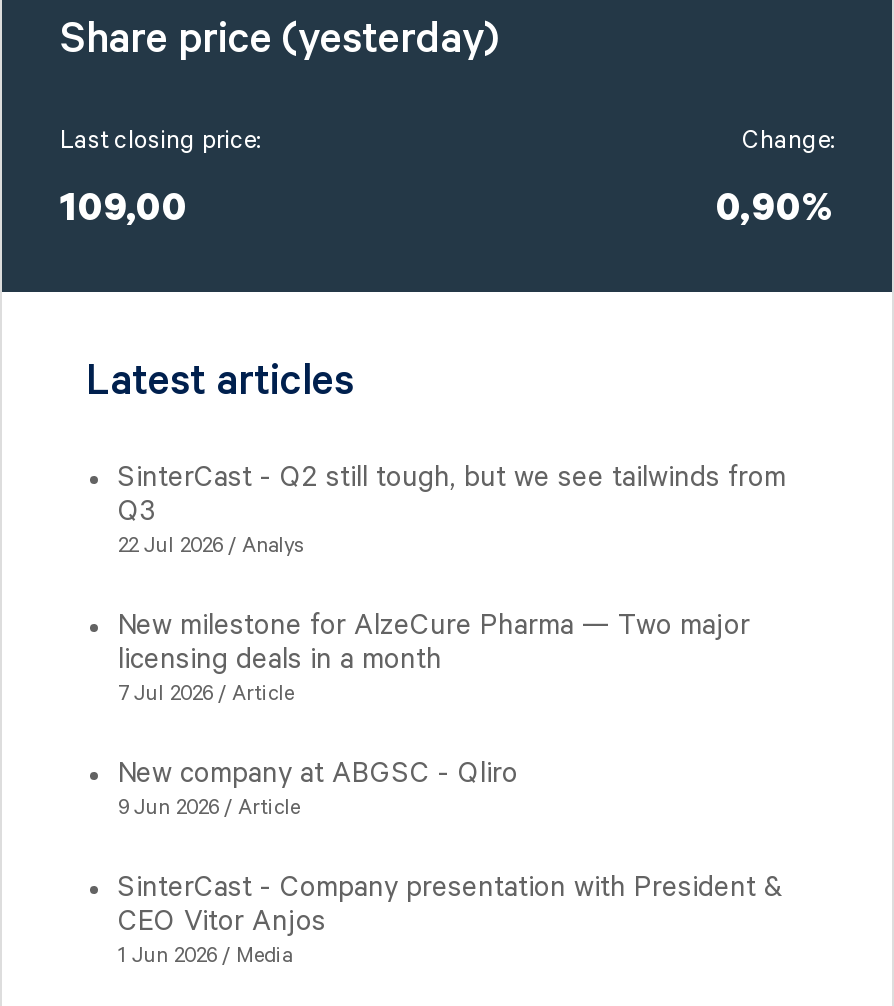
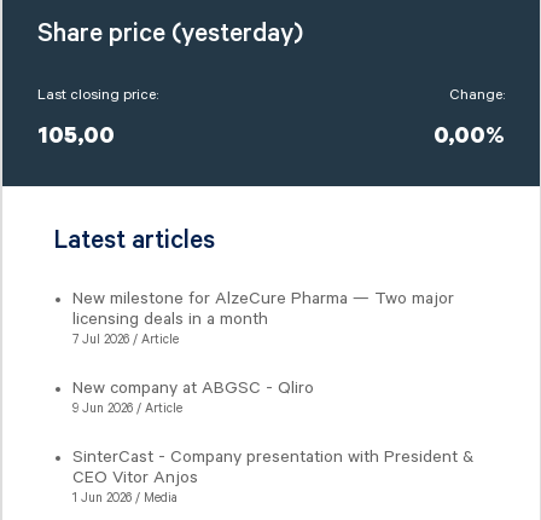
[60,193,188,237] 109,00 -> [37,126,115,153] 105,00
[716,193,834,237] 0,90% -> [434,126,505,153] 0,00%
[118,463,786,559] SinterCast - Q2 still tough, but we see tailwinds from | Q3 | 22 Jul 2026 / Analys -> none

